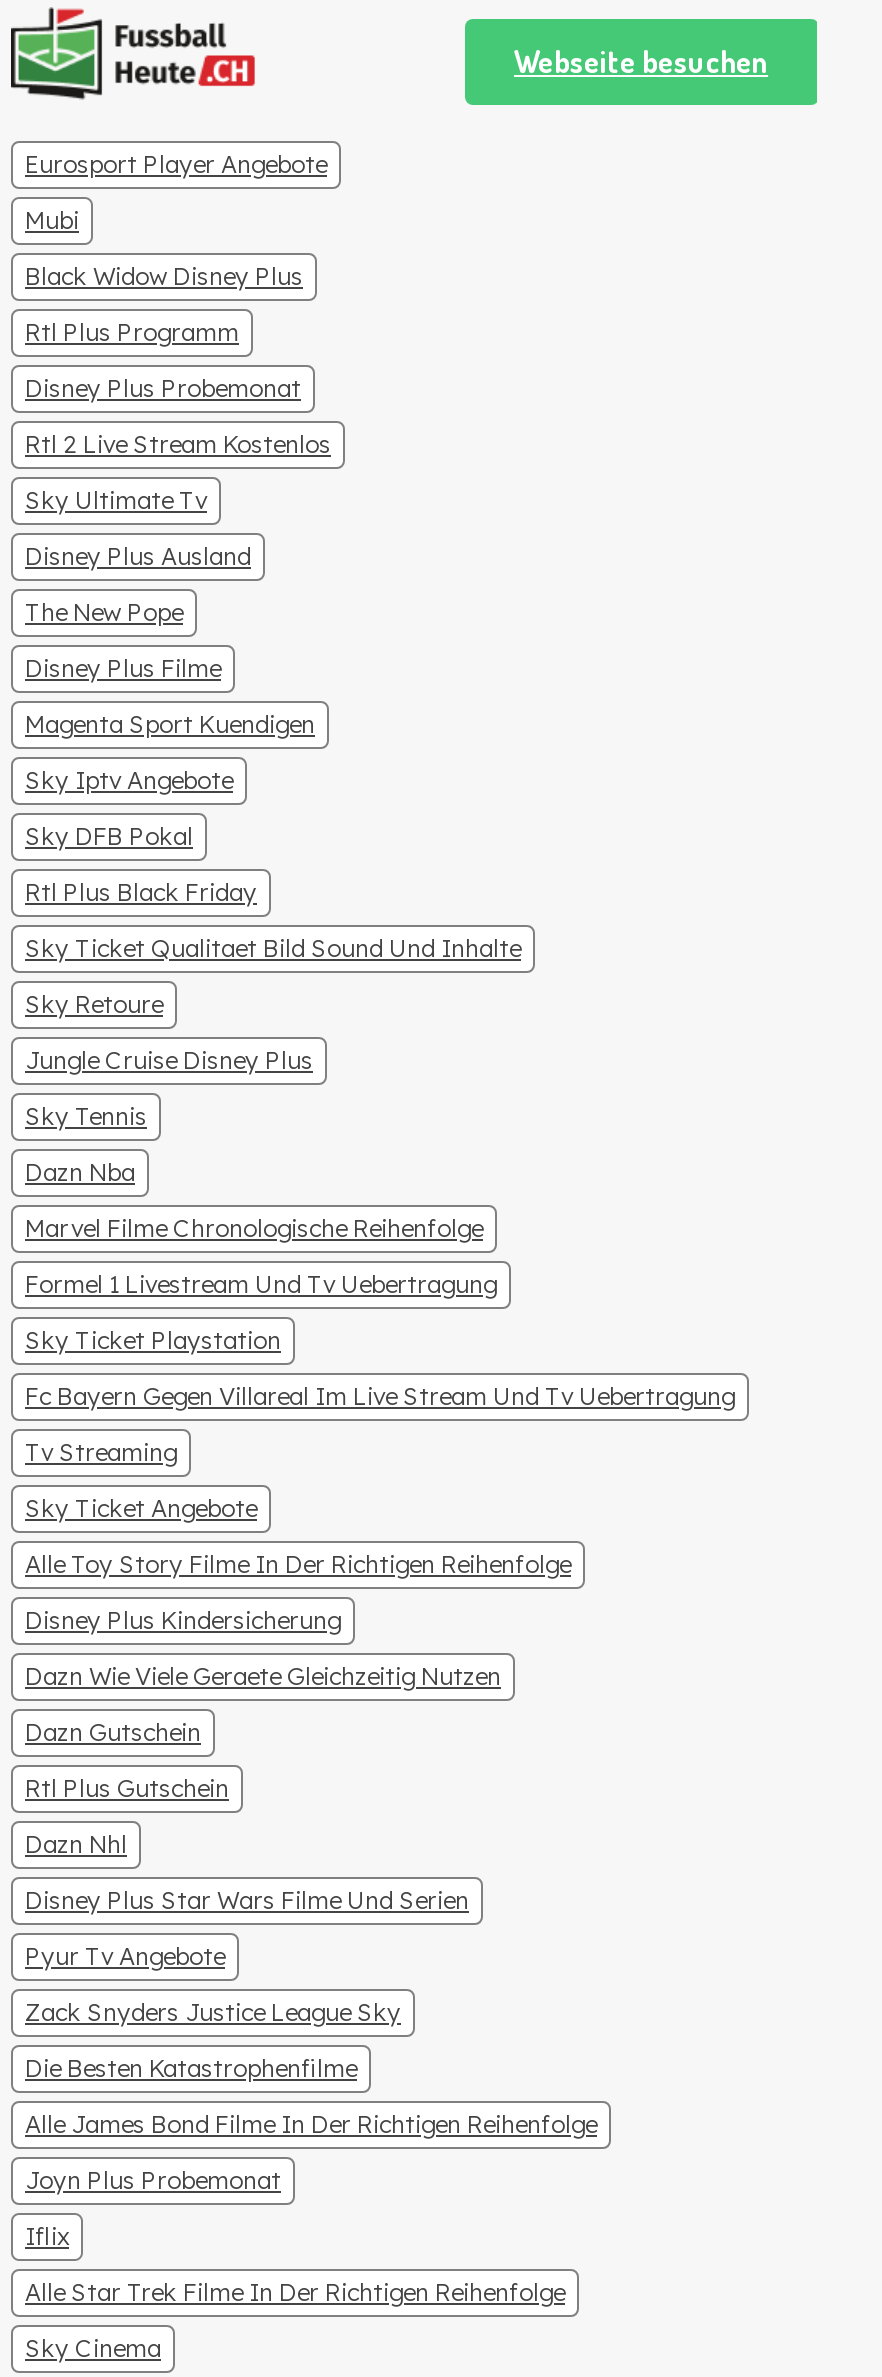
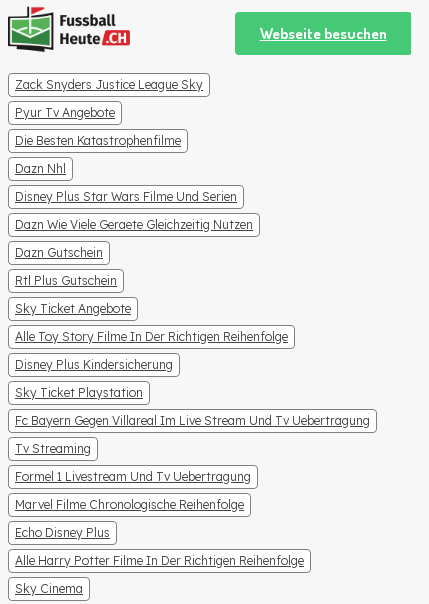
[25,149,521,1187] Eurosport Player Angebote | Mubi | Black Widow Disney Plus | Rtl Plus Programm | Disney Plus Probemonat | Rtl 2 Live Stream Kostenlos | Sky Ultimate Tv | Disney Plus Ausland | The New Pope | Disney Plus Filme | Magenta Sport Kuendigen | Sky Iptv Angebote | Sky DFB Pokal | Rtl Plus Black Friday | Sky Ticket Qualitaet Bild Sound Und Inhalte | Sky Retoure | Jungle Cruise Disney Plus | Sky Tennis | Dazn Nba -> none
moved [25,1213,735,1635] -> [15,301,370,512]: Sky Ticket Angebote | Alle Toy Story Filme In Der Richtigen Reihenfolge | Disney Plus Kindersicherung | Sky Ticket Playstation | Fc Bayern Gegen Villareal Im Live Stream Und Tv Uebertragung | Tv Streaming | Formel 1 Livestream Und Tv Uebertragung | Marvel Filme Chronologische Reihenfolge
moved [25,1661,501,1803] -> [15,217,253,288]: Dazn Wie Viele Geraete Gleichzeitig Nutzen | Dazn Gutschein | Rtl Plus Gutschein
moved [25,1829,469,2083] -> [15,77,237,204]: Zack Snyders Justice League Sky | Pyur Tv Angebote | Die Besten Katastrophenfilme | Dazn Nhl | Disney Plus Star Wars Filme Und Serien
[25,2109,597,2307] Alle James Bond Filme In Der Richtigen Reihenfolge | Joyn Plus Probemonat | Iflix | Alle Star Trek Filme In Der Richtigen Reihenfolge -> [15,525,304,568] Echo Disney Plus | Alle Harry Potter Filme In Der Richtigen Reihenfolge

